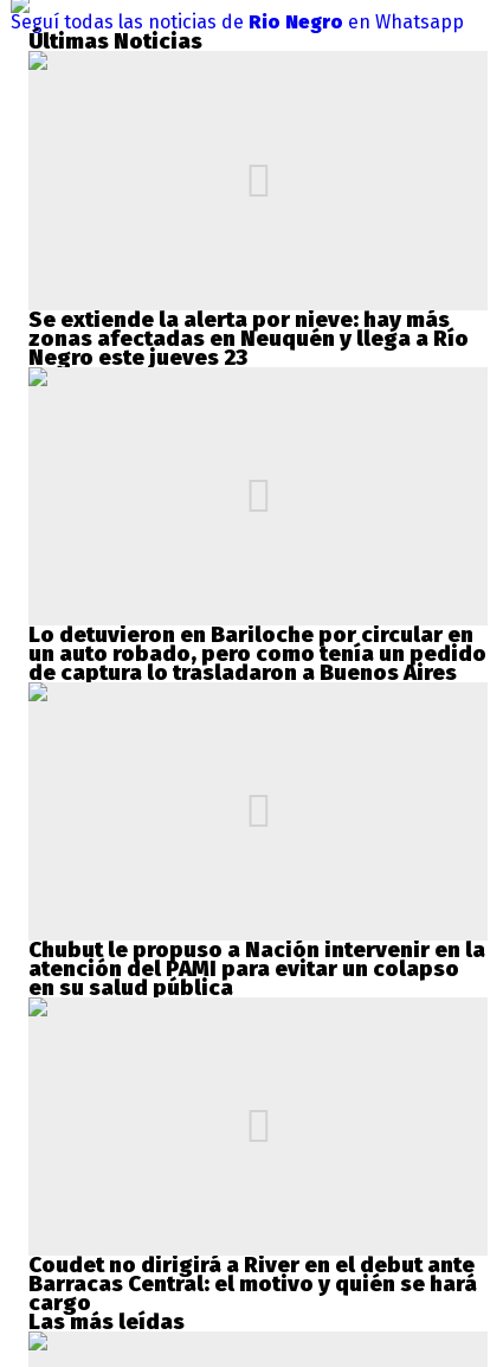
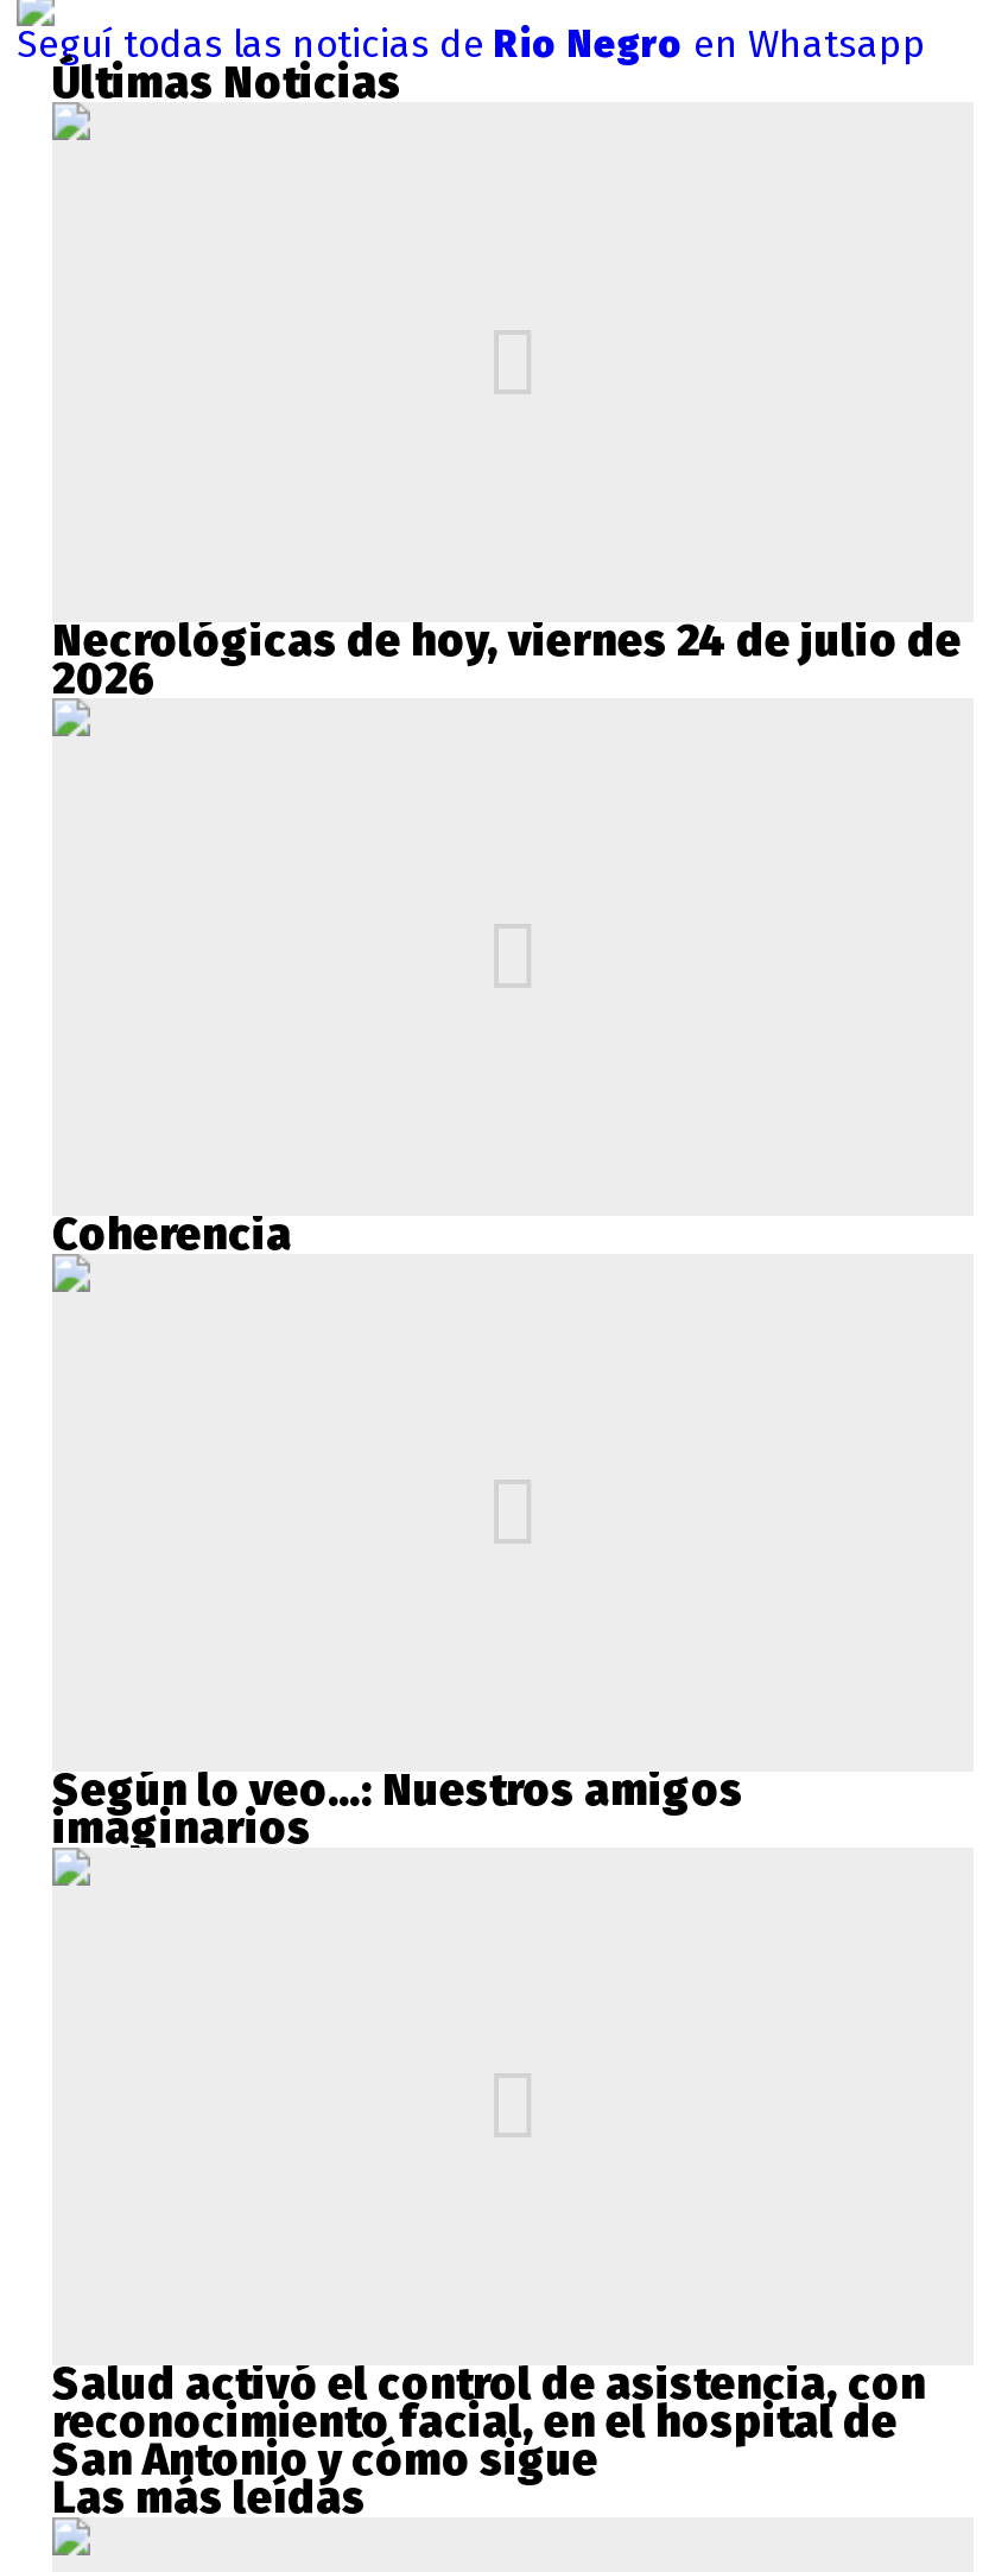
[28,306,469,370] Se extiende la alerta por nieve: hay más | zonas afectadas en Neuquén y llega a Río | Negro este jueves 23 -> [52,614,962,704] Necrológicas de hoy, viernes 24 de julio de | 2026
[28,622,486,686] Lo detuvieron en Bariloche por circular en | un auto robado, pero como tenía un pedido | de captura lo trasladaron a Buenos Aires -> [52,1209,292,1261] Coherencia
[28,937,485,1001] Chubut le propuso a Nación intervenir en la | atención del PAMI para evitar un colapso | en su salud pública -> [52,1765,743,1855] Según lo veo…: Nuestros amigos | imaginarios
[28,1253,477,1317] Coudet no dirigirá a River en el debut ante | Barracas Central: el motivo y quién se hará | cargo -> [52,2359,926,2487] Salud activó el control de asistencia, con | reconocimiento facial, en el hospital de | San Antonio y cómo sigue

